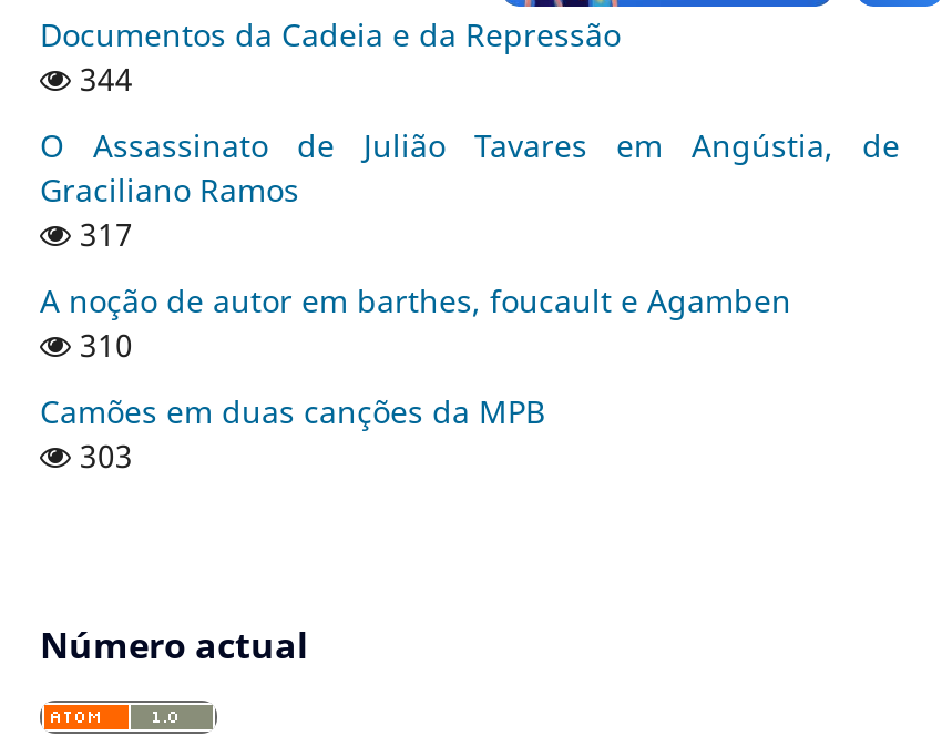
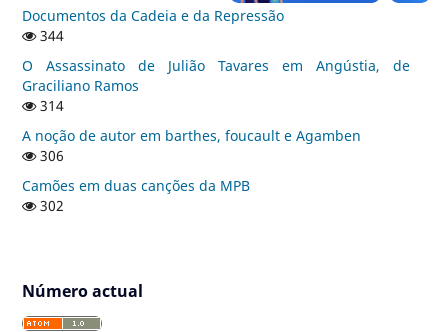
[71,214,133,256] 317 -> [36,96,64,115] 314
[71,324,133,366] 310 -> [36,146,64,165] 306
[71,435,133,477] 303 -> [36,196,64,215] 302

